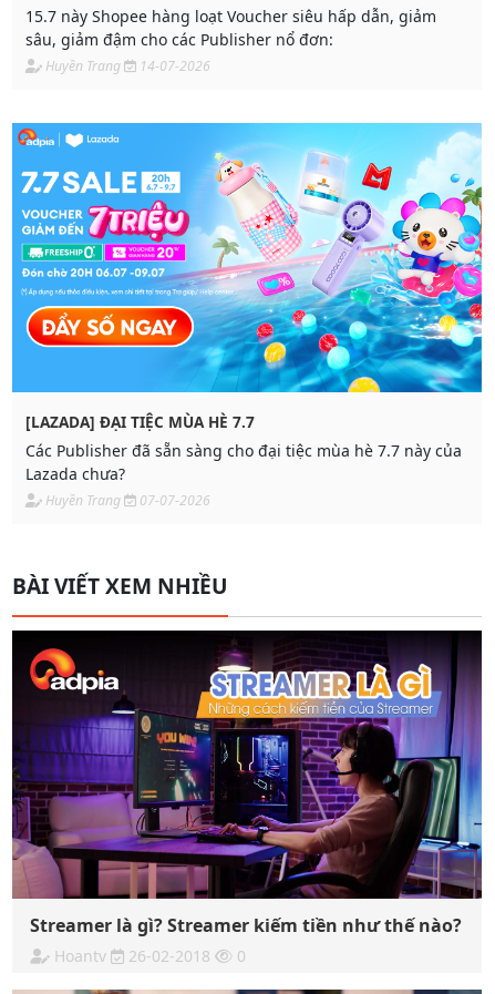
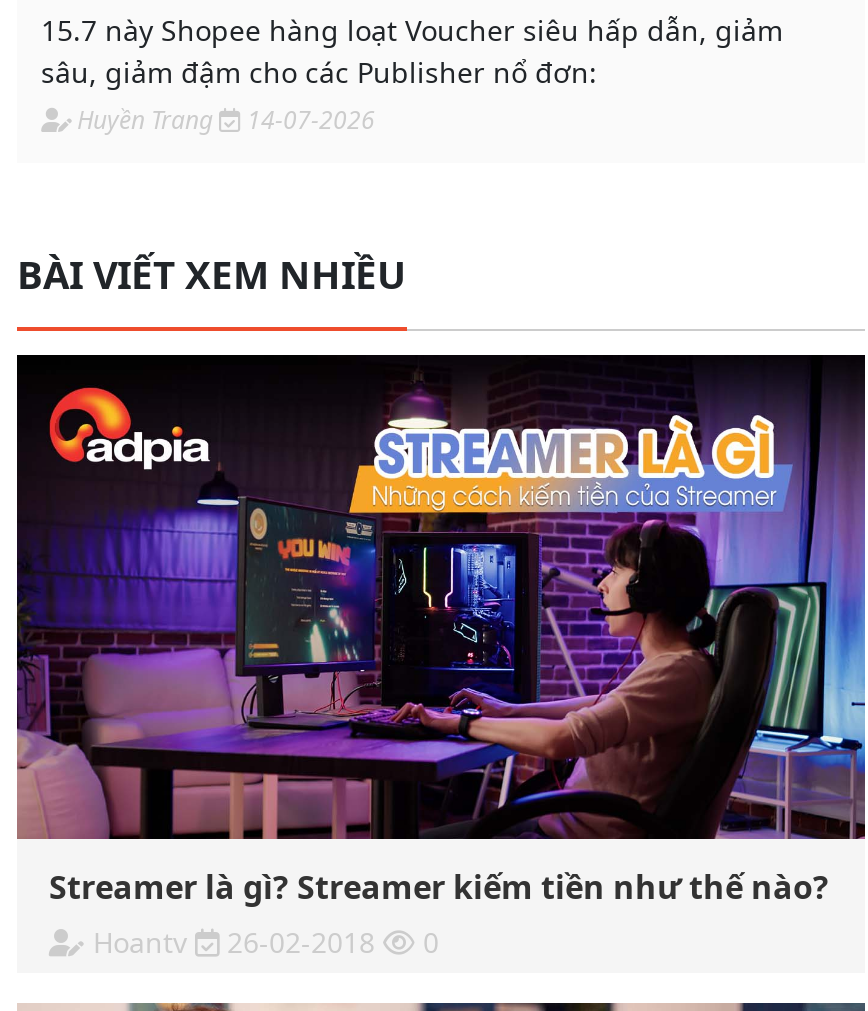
[11,122,483,509] [image] | [LAZADA] ĐẠI TIỆC MÙA HÈ 7.7 | Các Publisher đã sẵn sàng cho đại tiệc mùa hè 7.7 này của | Lazada chưa? | Huyền Trang | 07-07-2026 -> none

